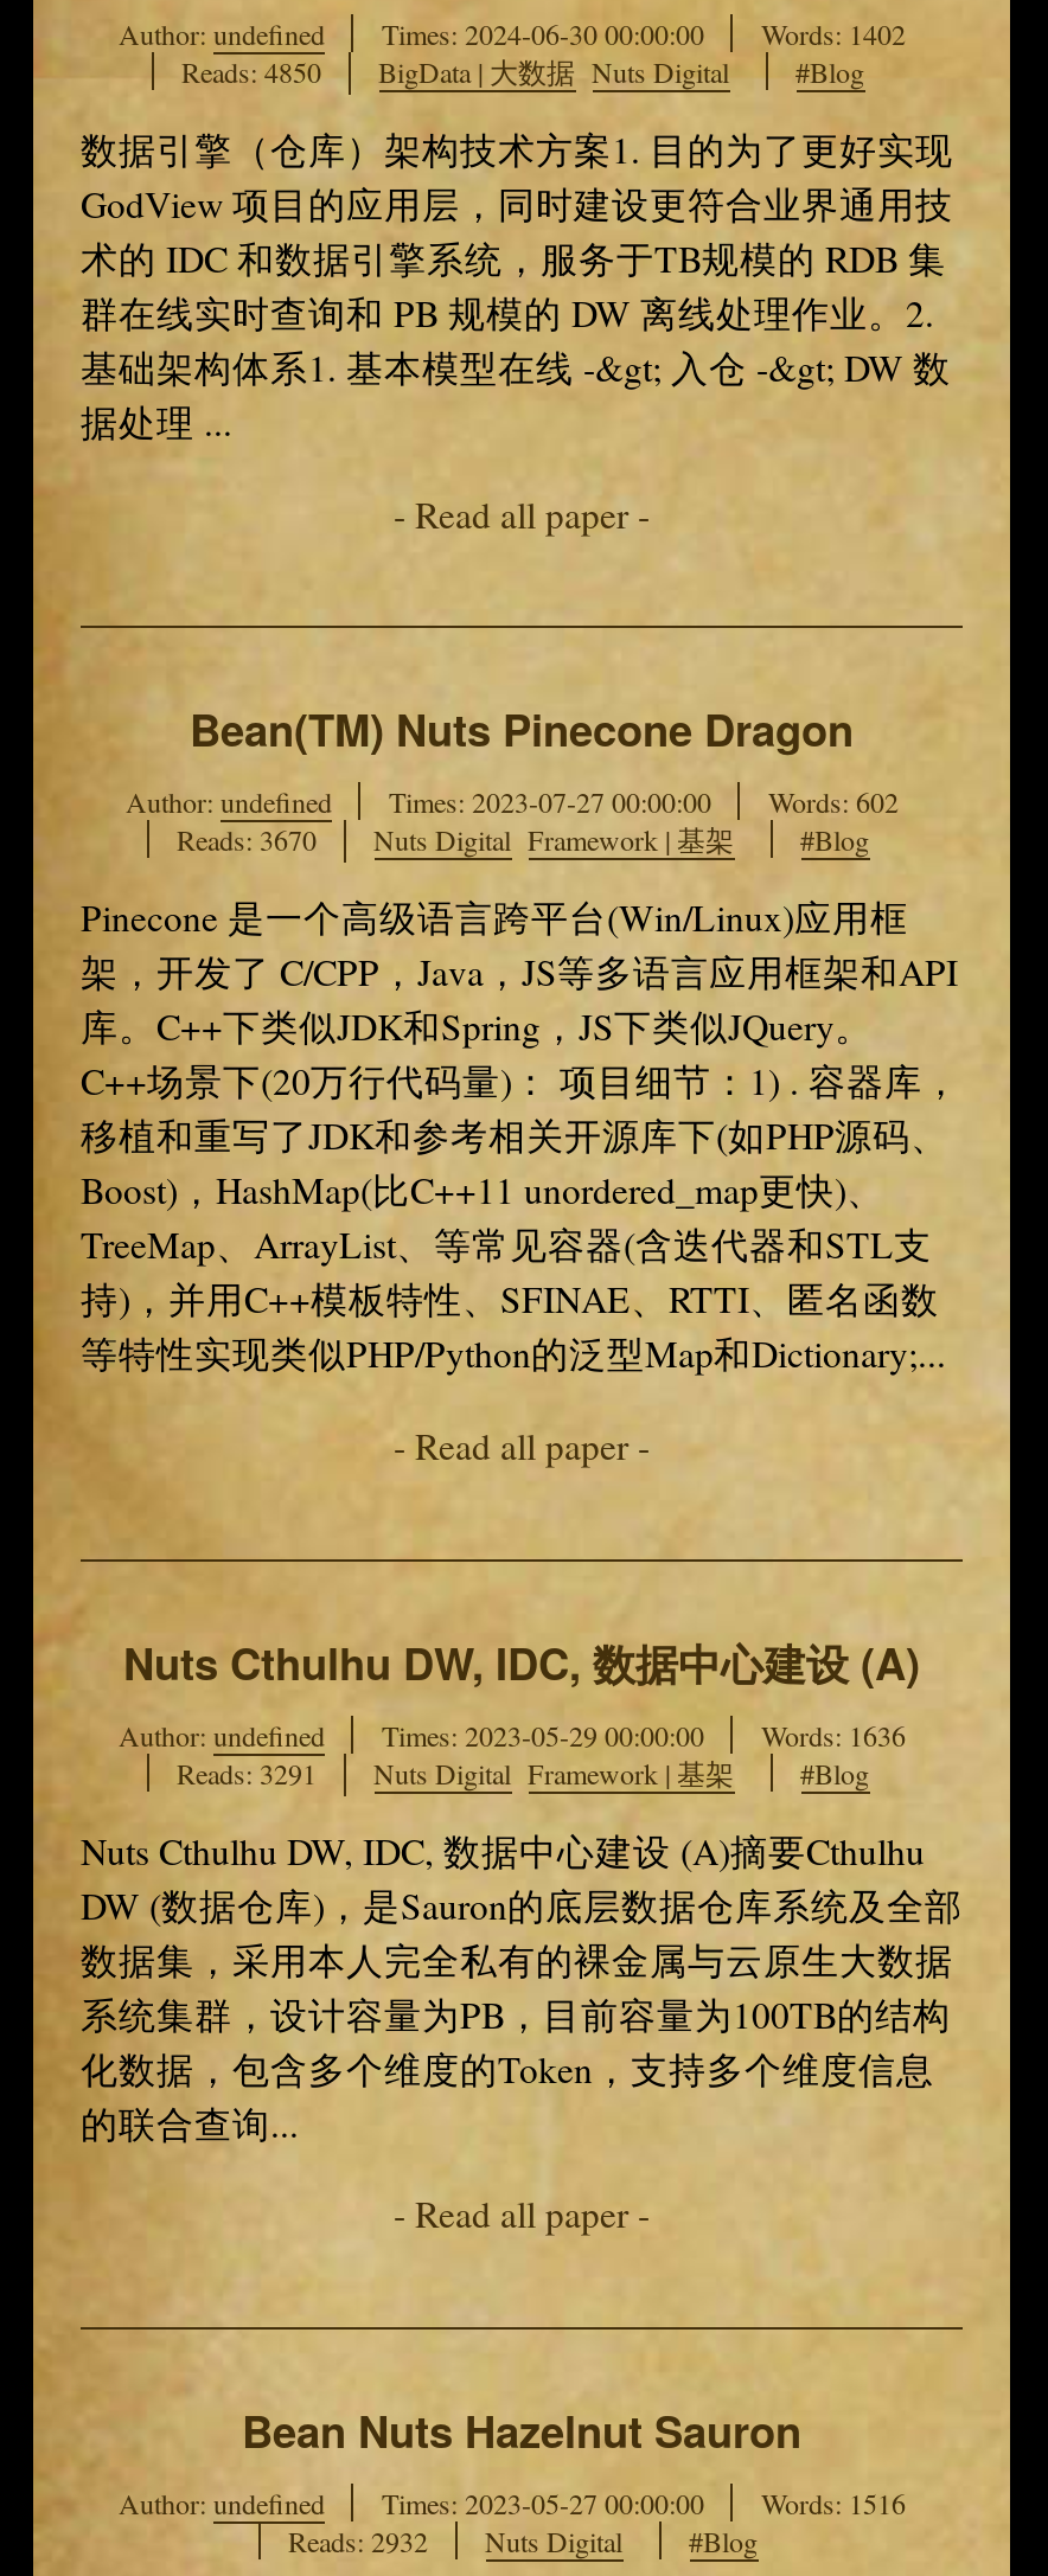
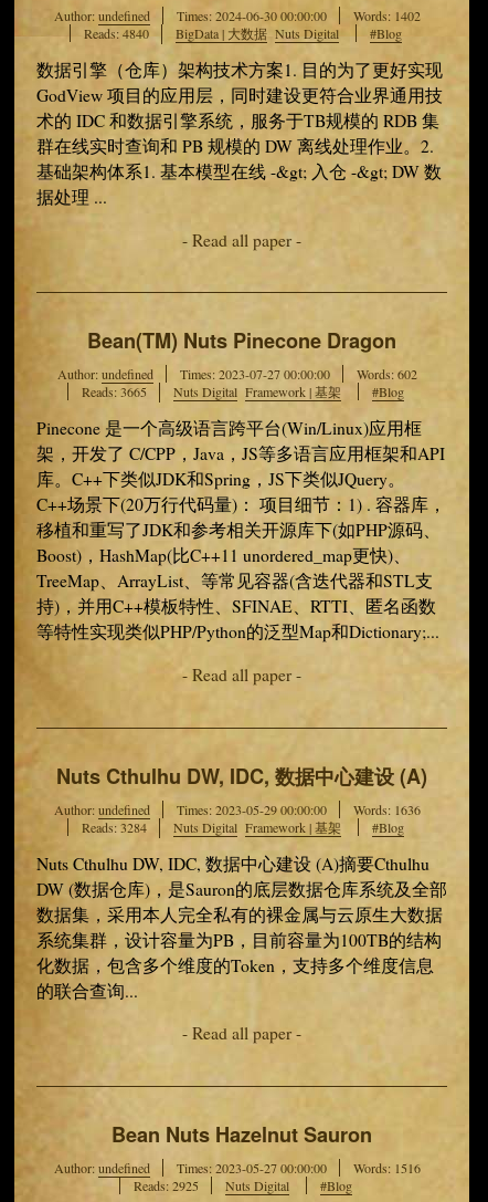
[181,52,321,90] Reads: 4850 -> [83,24,148,42] Reads: 4840
[177,821,317,859] Reads: 3670 -> [81,383,146,401] Reads: 3665
[177,1753,317,1791] Reads: 3291 -> [81,818,146,836] Reads: 3284
[288,2522,758,2560] Reads: 2932 Nuts Digital #Blog -> [133,1177,352,1194] Reads: 2925 Nuts Digital #Blog

